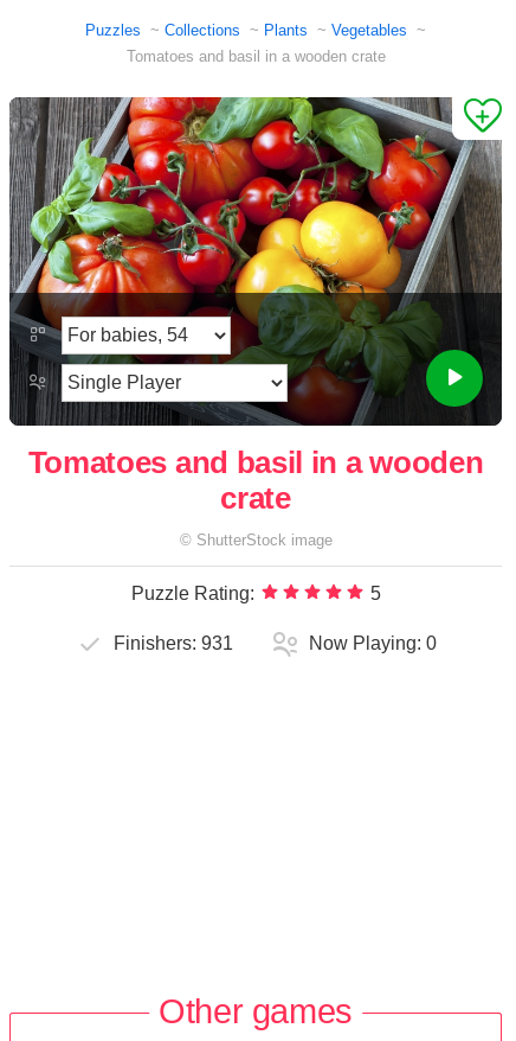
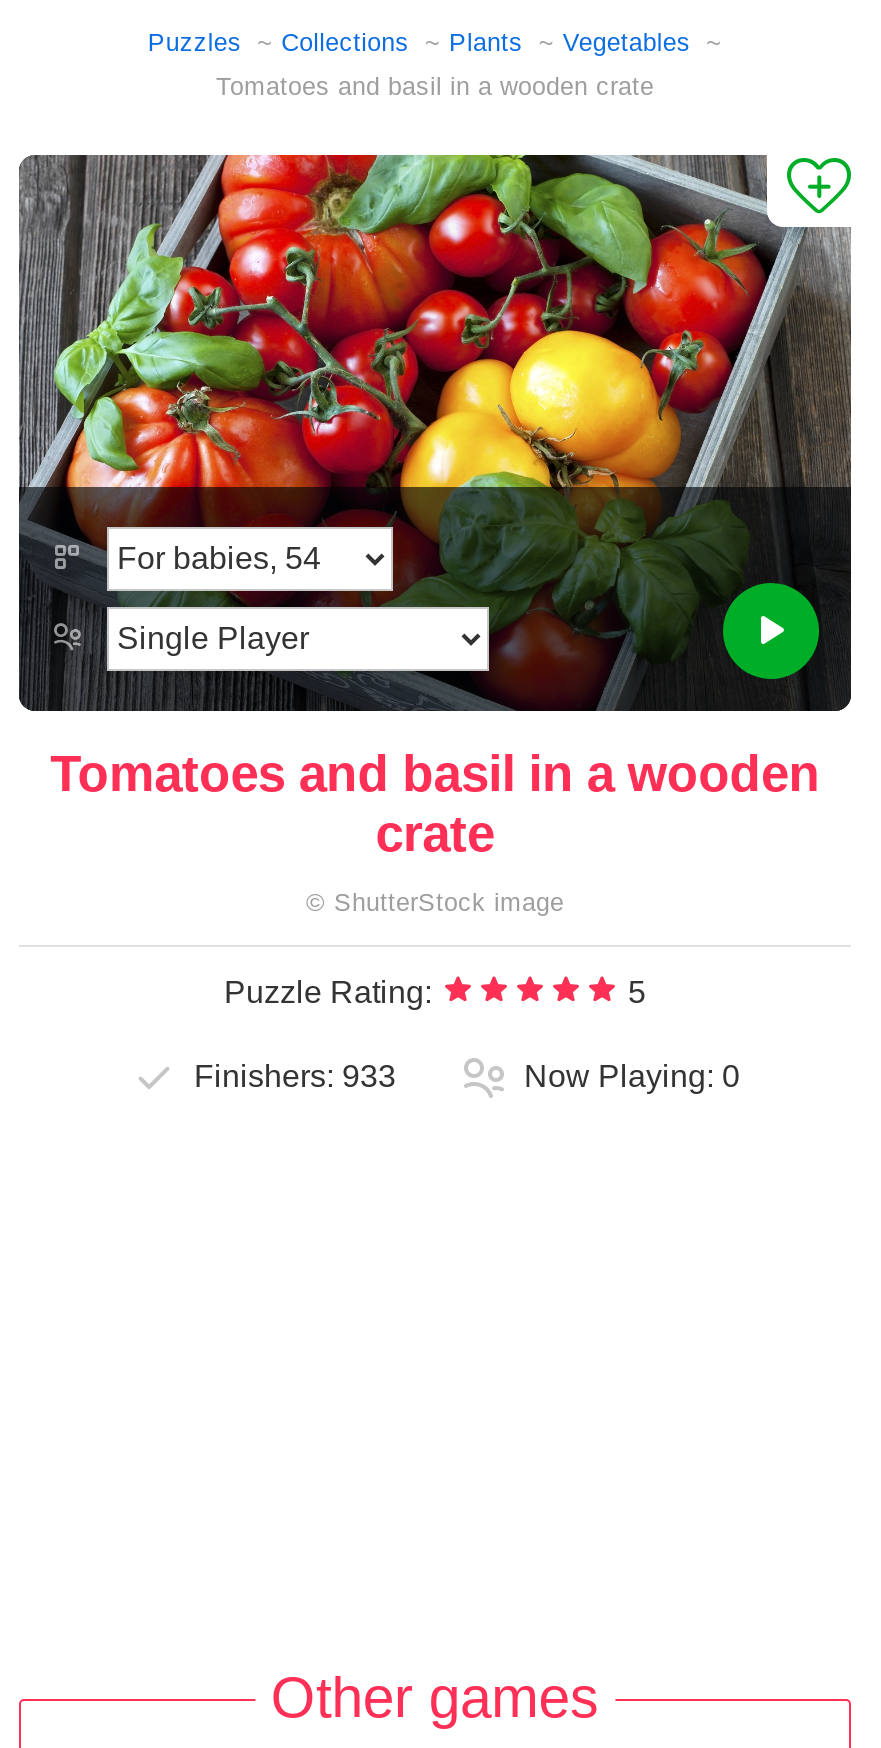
[113,633,233,654] Finishers: 931 -> [194,1060,396,1094] Finishers: 933

